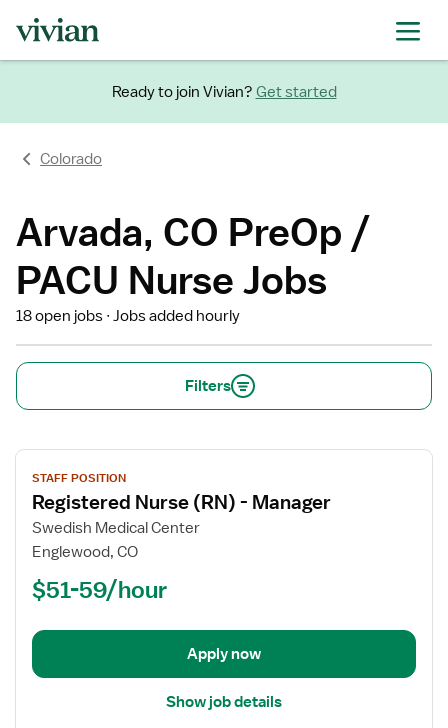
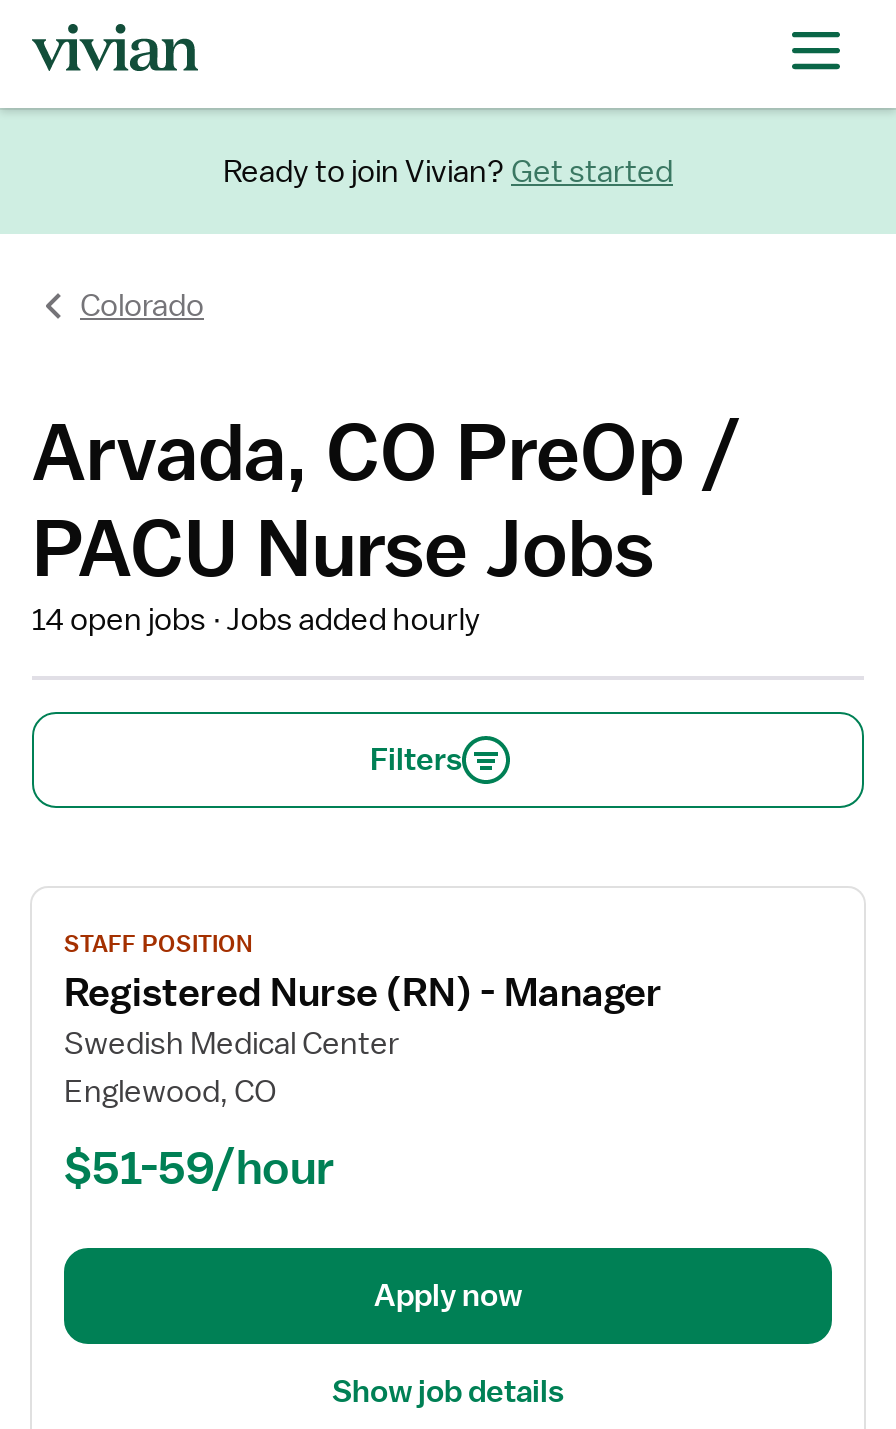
[16,306,240,326] 18 open jobs Jobs added hourly -> [32,600,480,640] 14 open jobs Jobs added hourly

